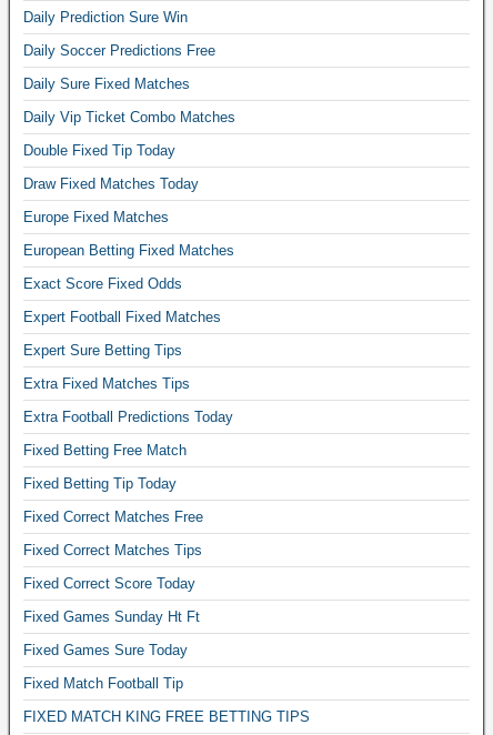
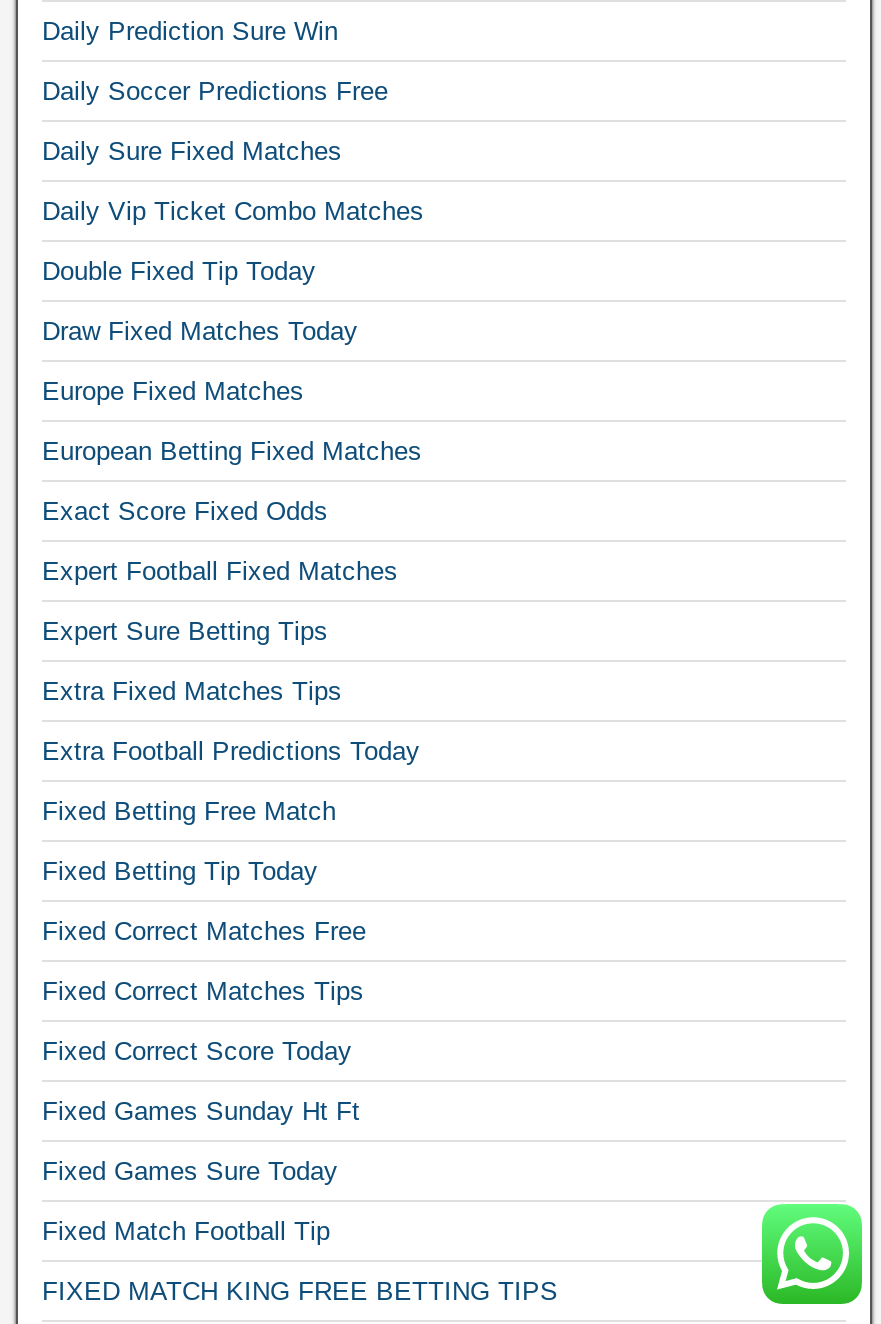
none -> [760,1202,864,1306] [image]

